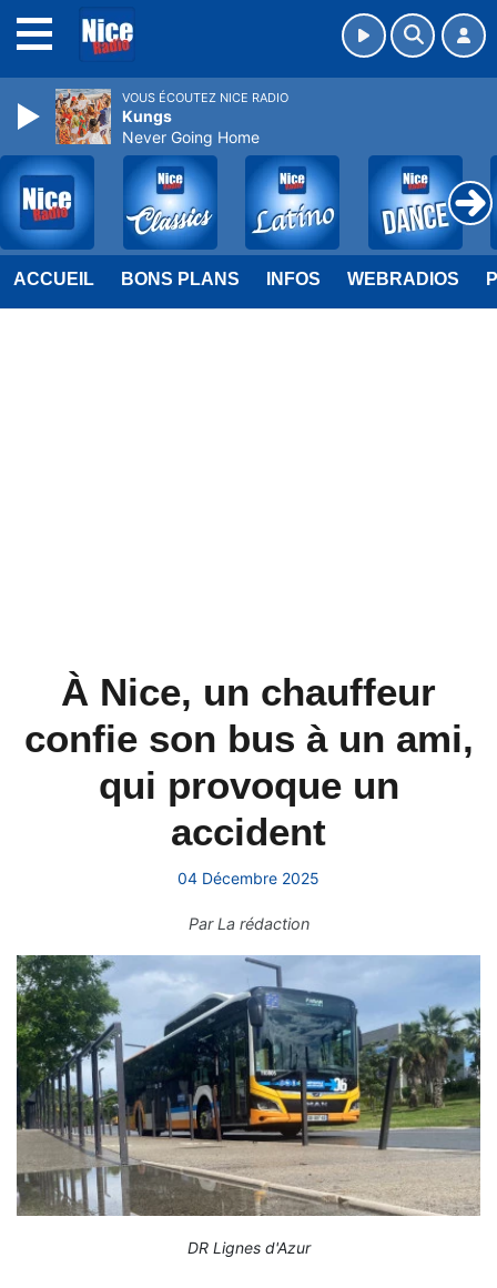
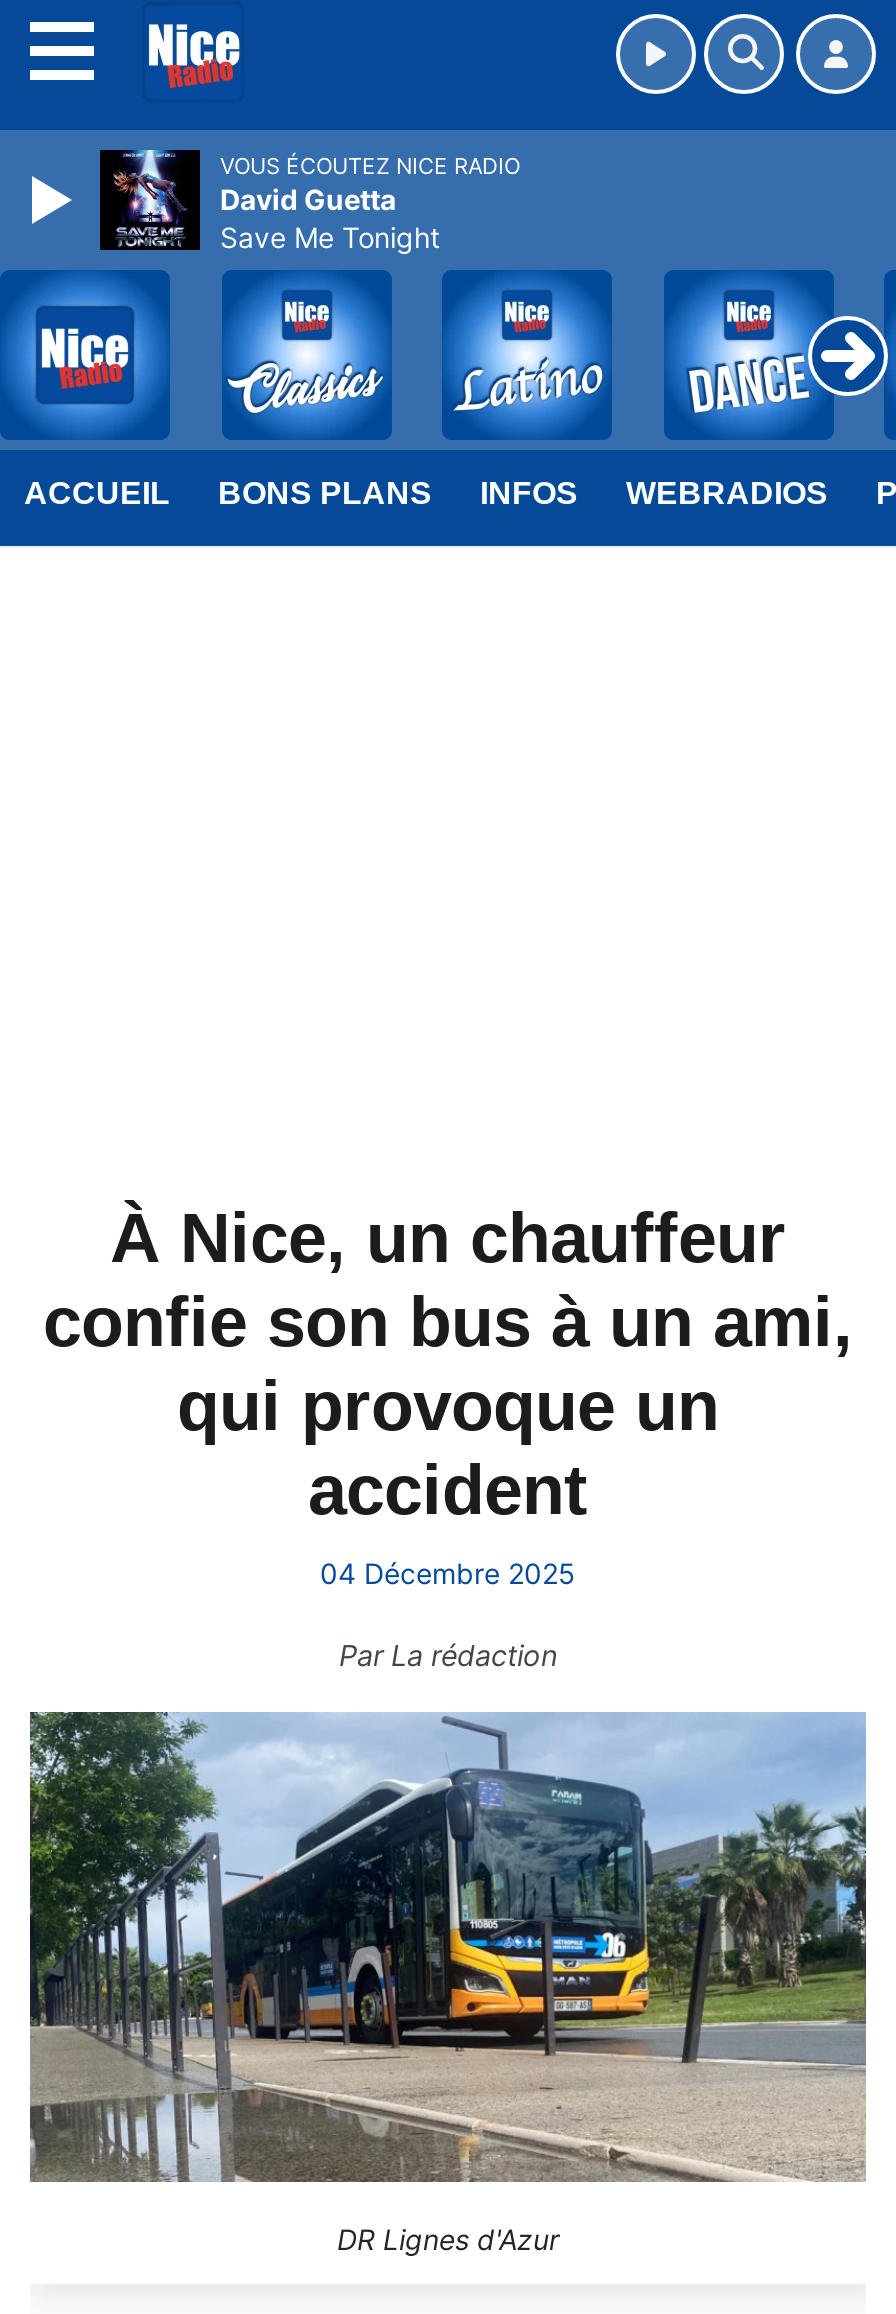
[54,88,260,146] [image] | Kungs | Never Going Home -> [98,148,440,254] [image] | David Guetta | Save Me Tonight

